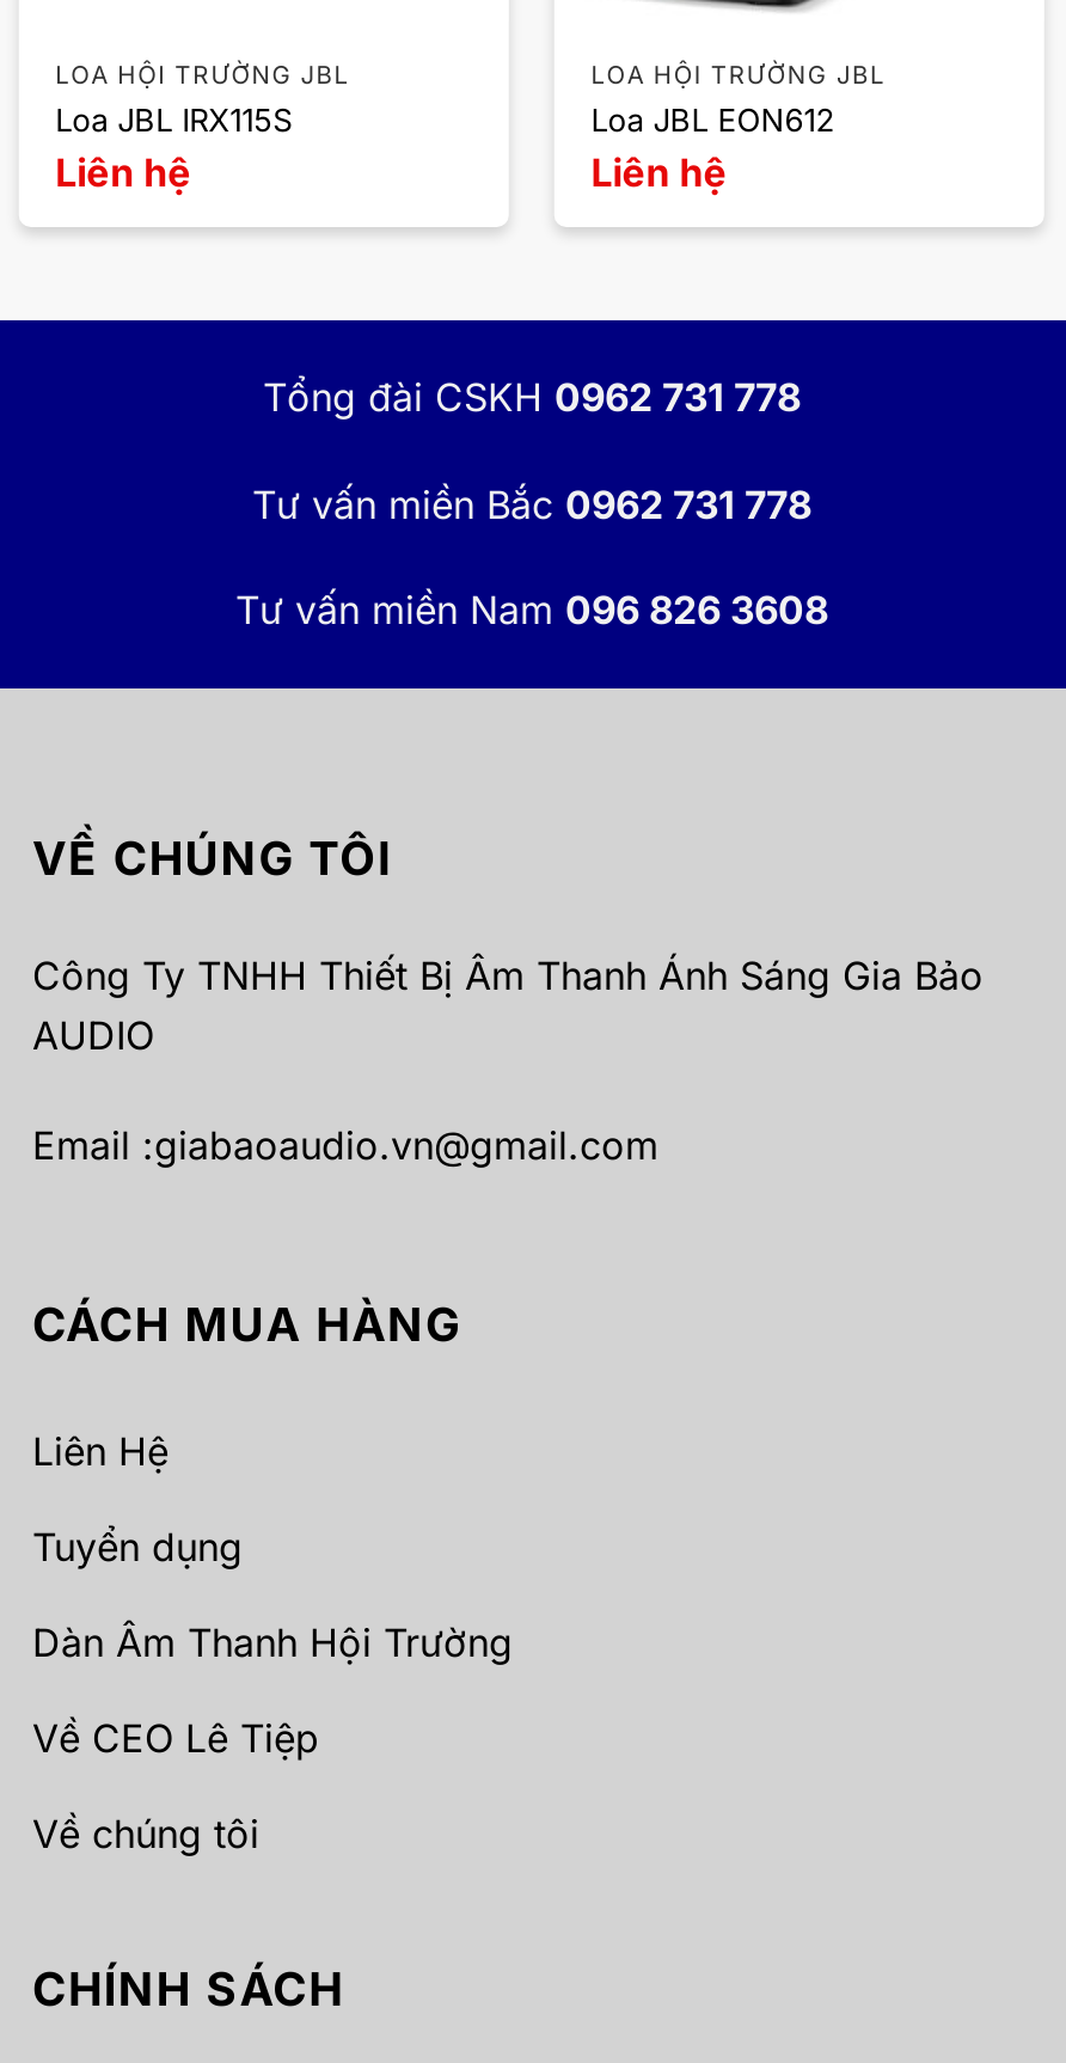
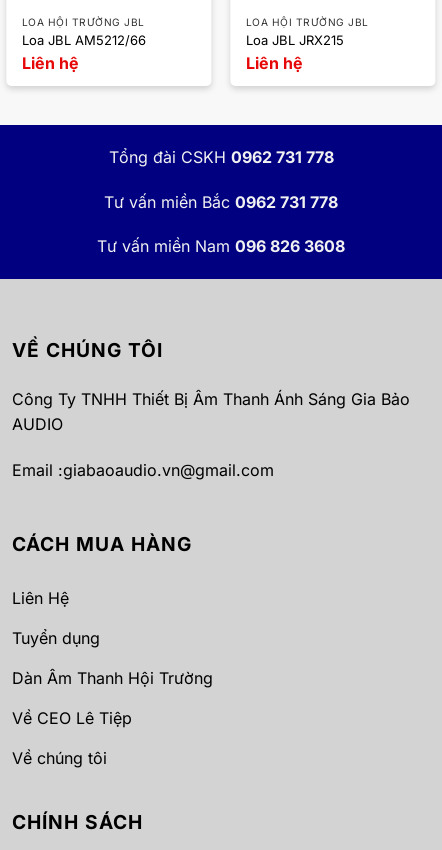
[55,99,292,137] Loa JBL IRX115S -> [22,32,146,48] Loa JBL AM5212/66
[591,99,835,137] Loa JBL EON612 -> [246,32,344,48] Loa JBL JRX215

